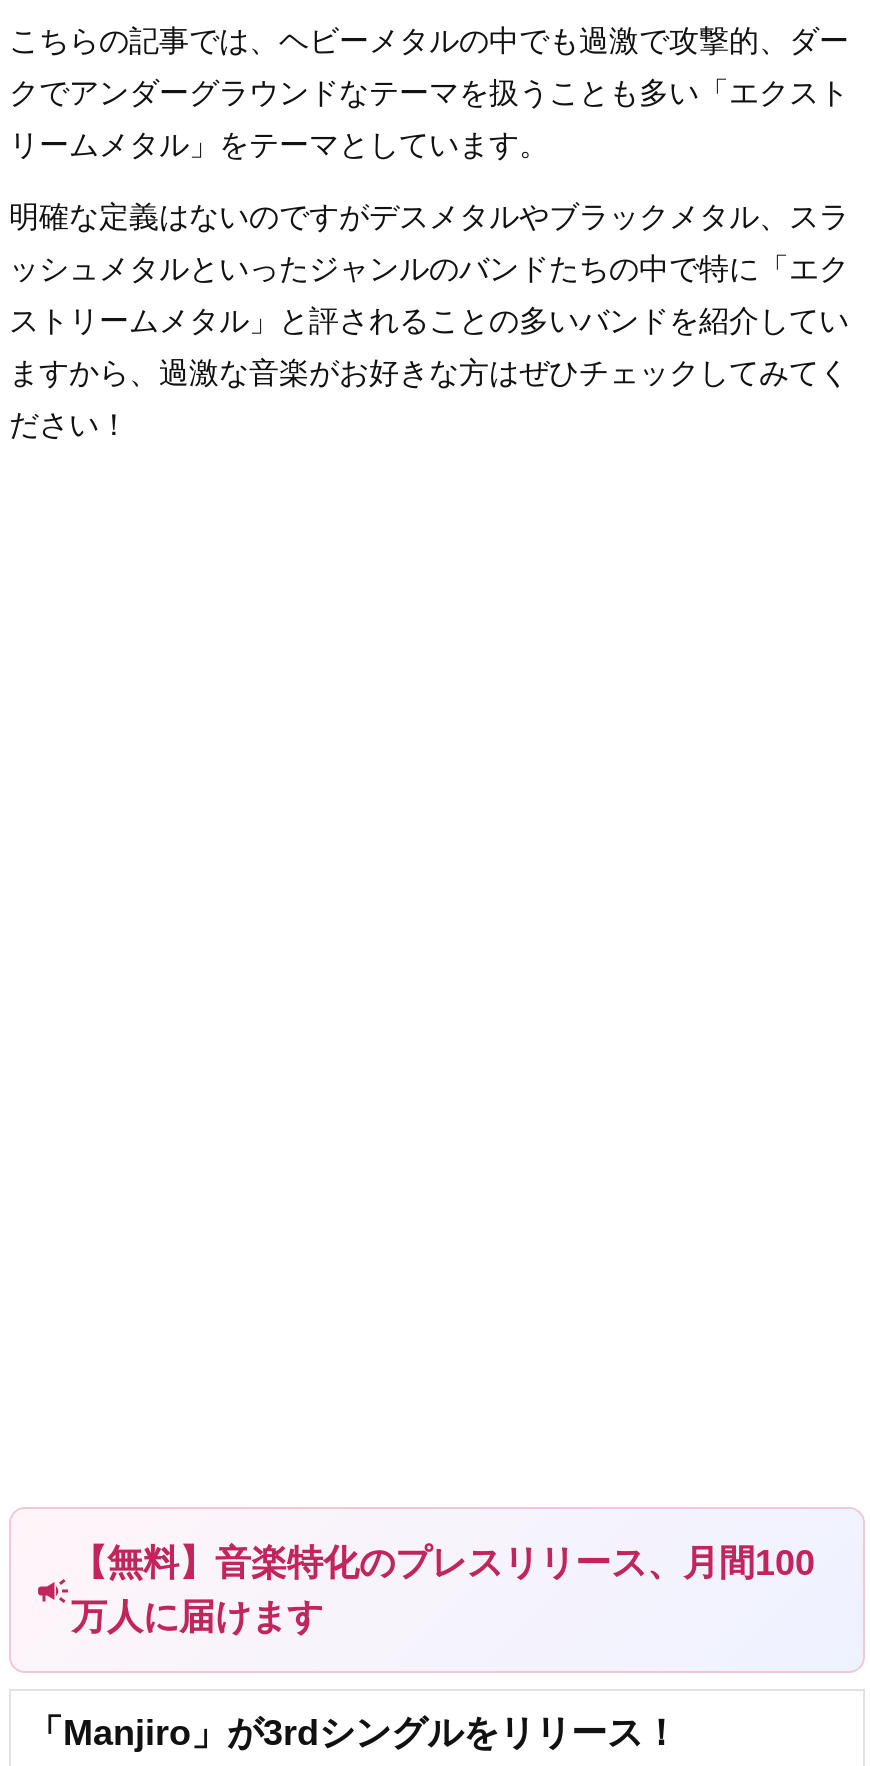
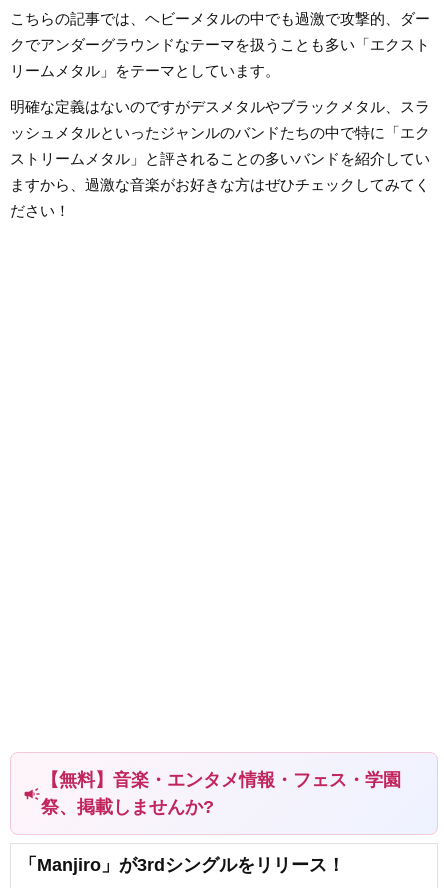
[71,1542,815,1636] 【無料】音楽特化のプレスリリース、月間100 | 万人に届けます -> [41,770,401,817] 【無料】音楽・エンタメ情報・フェス・学園 | 祭、掲載しませんか?

